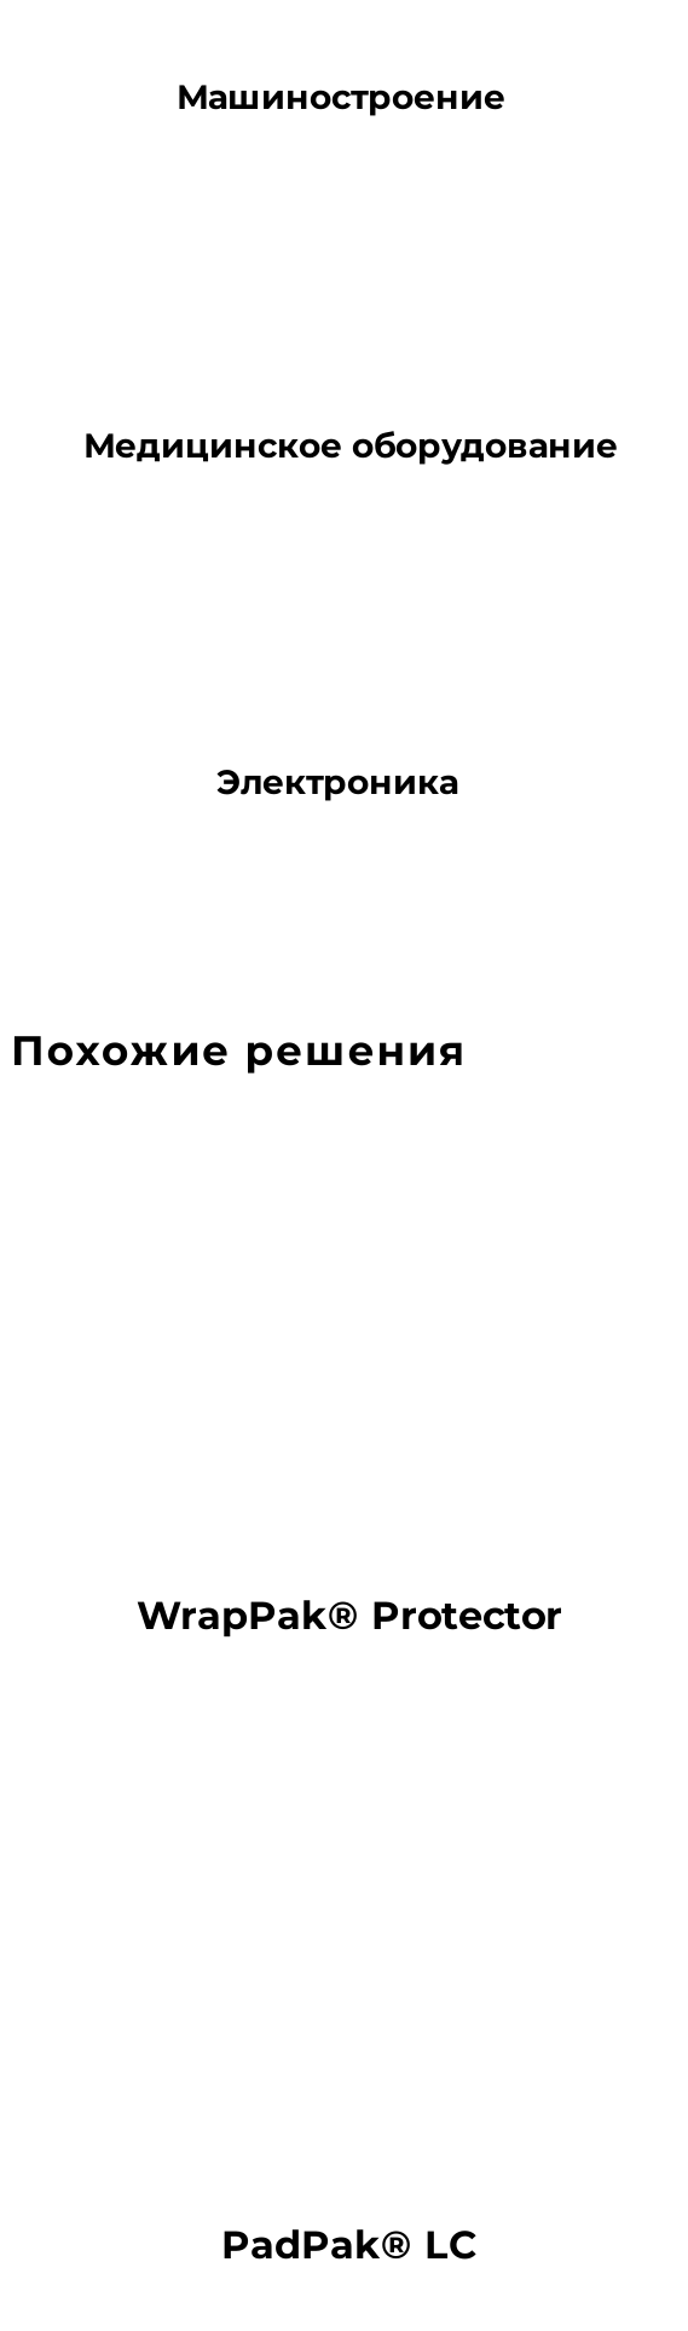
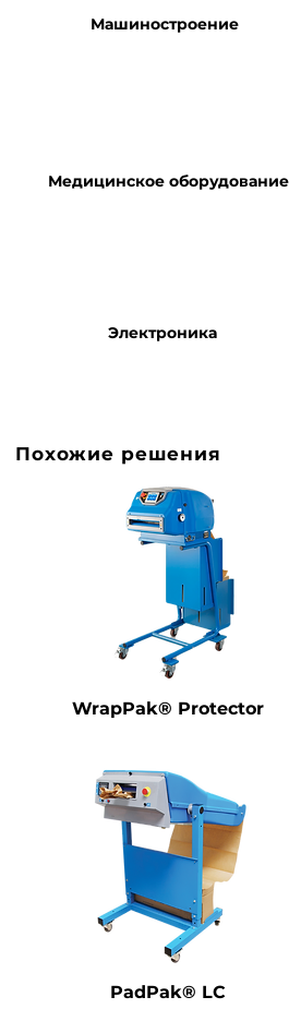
none -> [116,487,236,680] [image]
none -> [95,769,248,964] [image]

